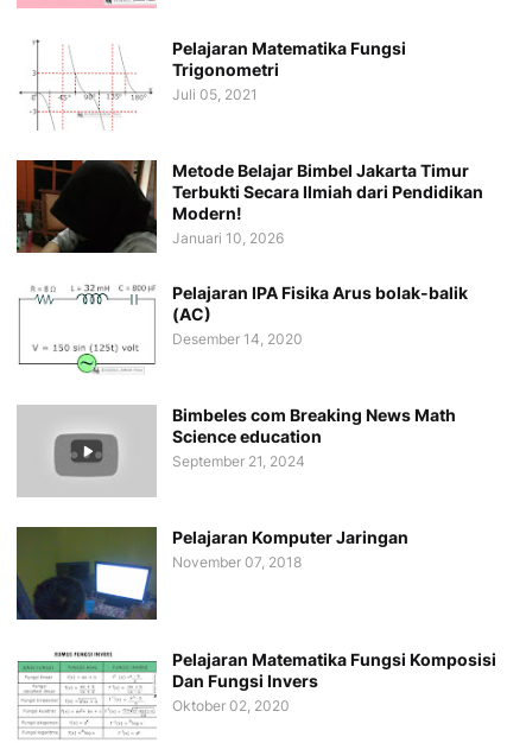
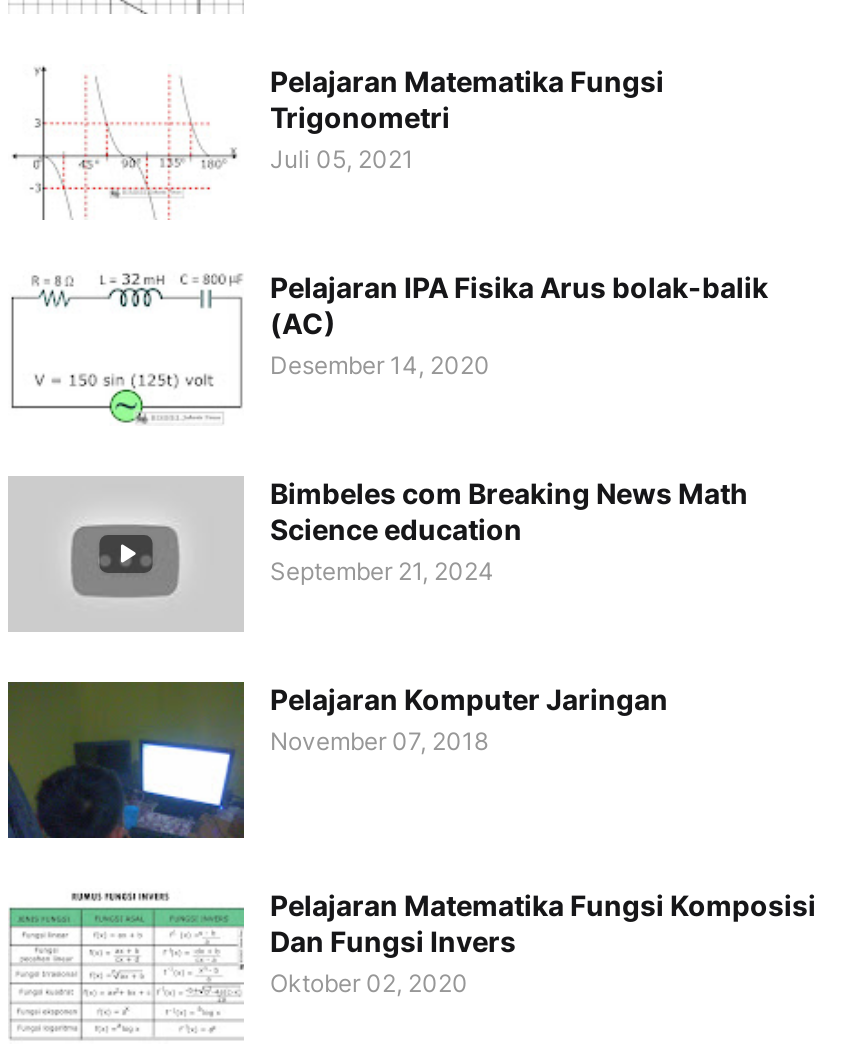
[15,159,483,254] [image] | Metode Belajar Bimbel Jakarta Timur | Terbukti Secara Ilmiah dari Pendidikan | Modern! | Januari 10, 2026 -> none

